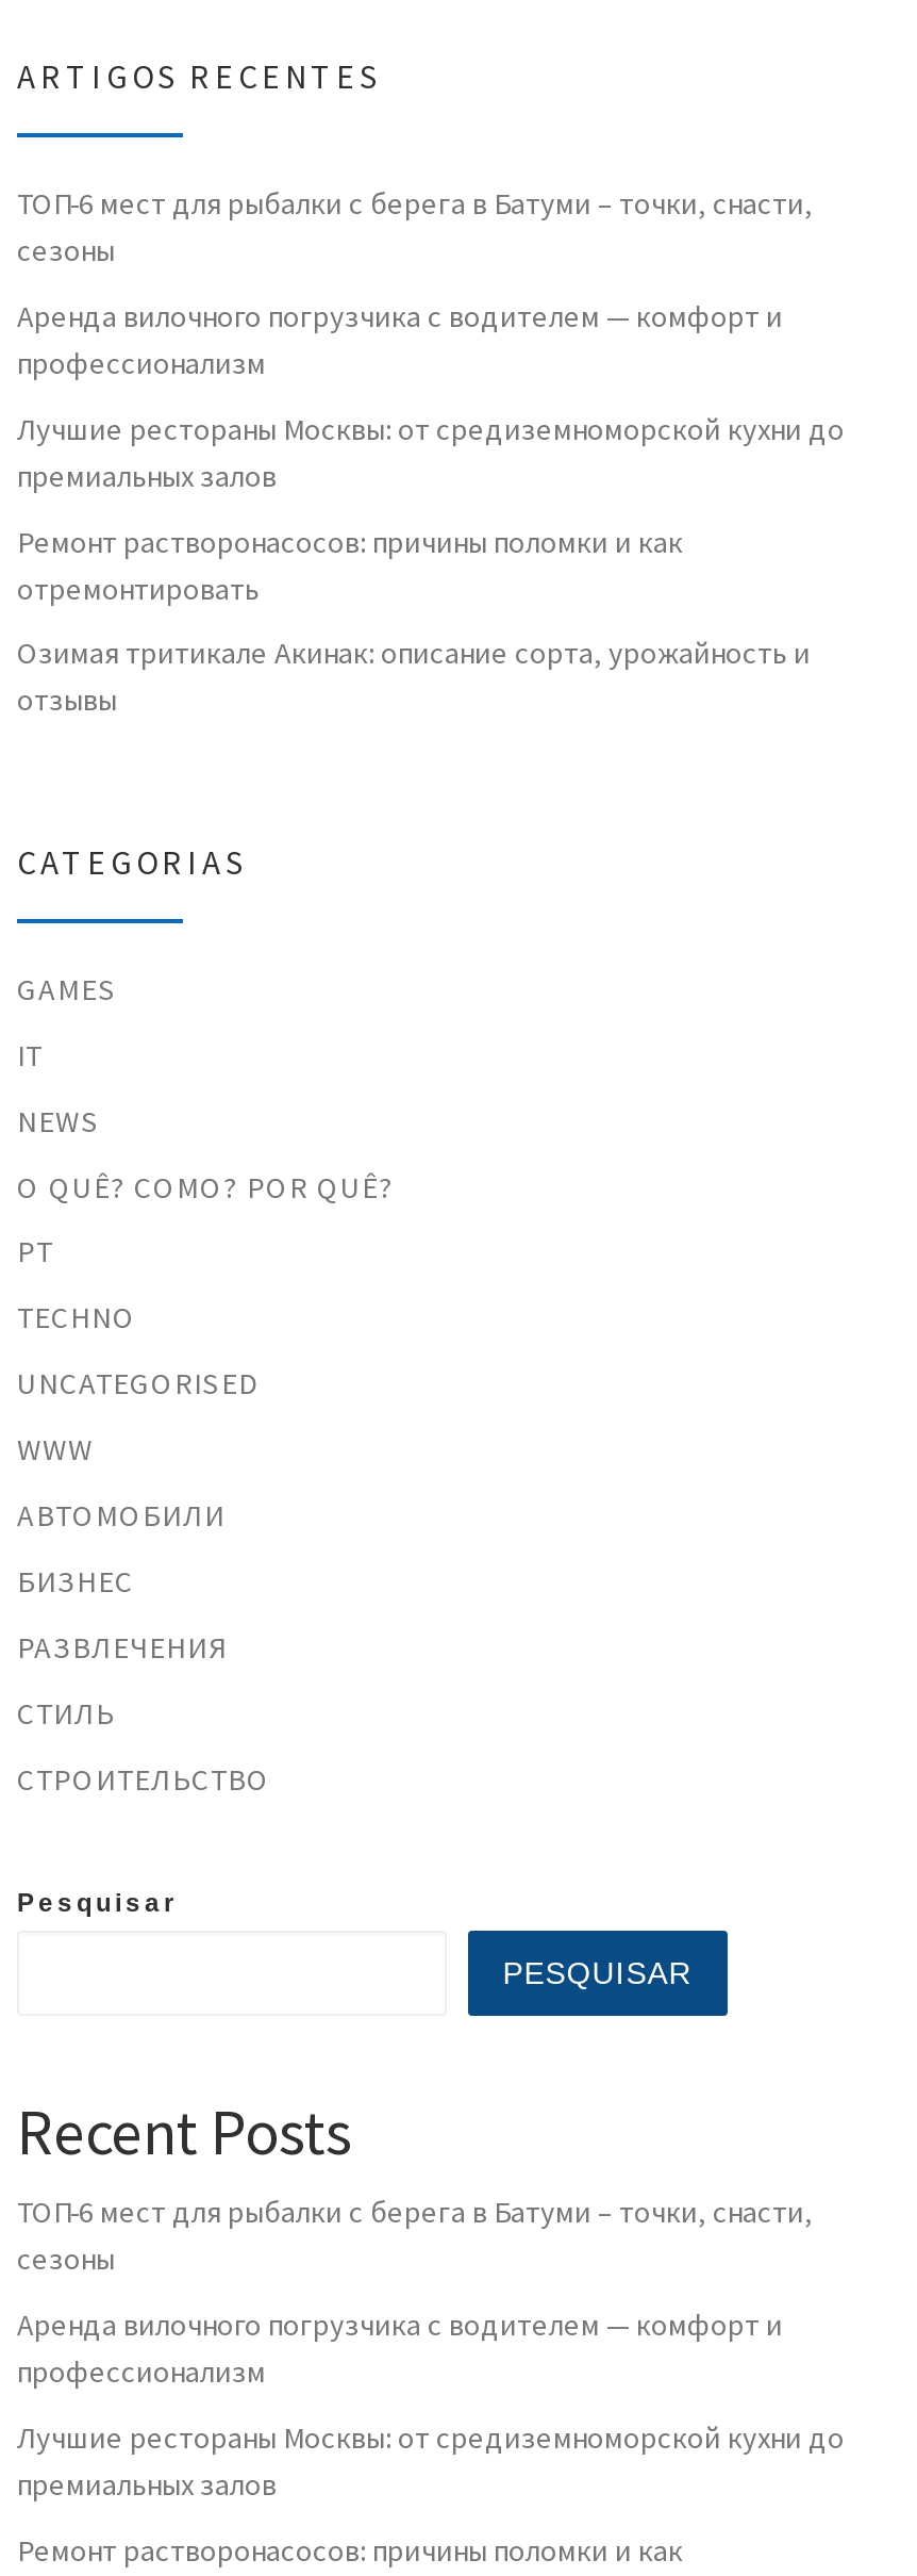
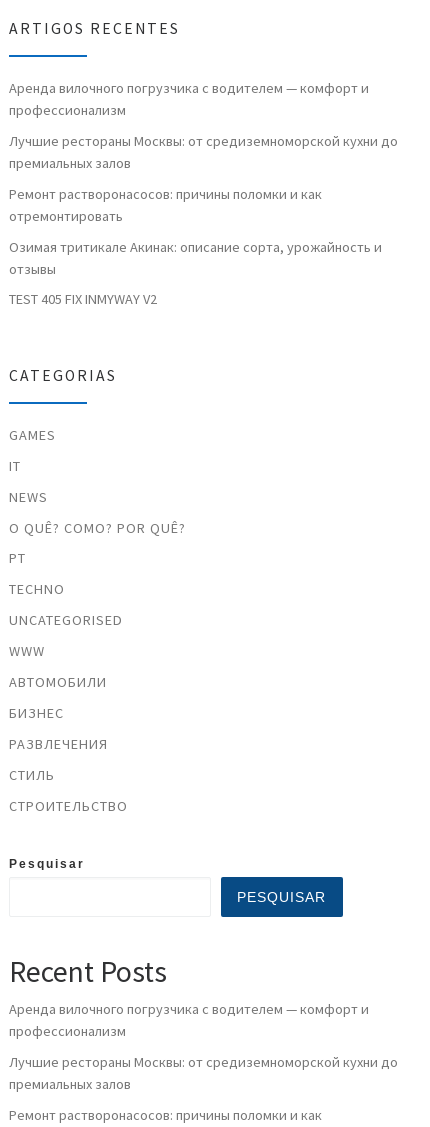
[17,184,813,269] ТОП-6 мест для рыбалки с берега в Батуми – точки, снасти, | сезоны -> none
none -> [9,290,157,308] TEST 405 FIX INMYWAY V2
[17,2193,813,2278] ТОП-6 мест для рыбалки с берега в Батуми – точки, снасти, | сезоны -> none

